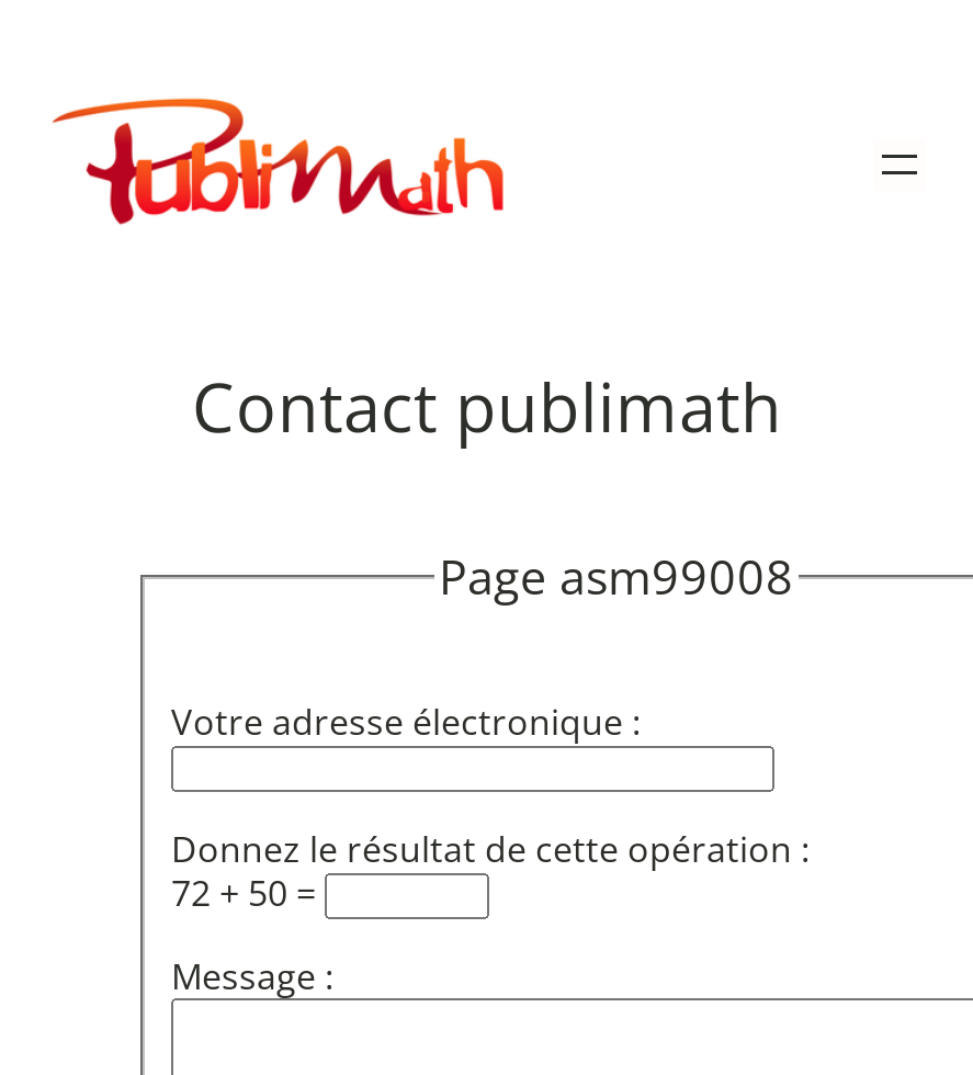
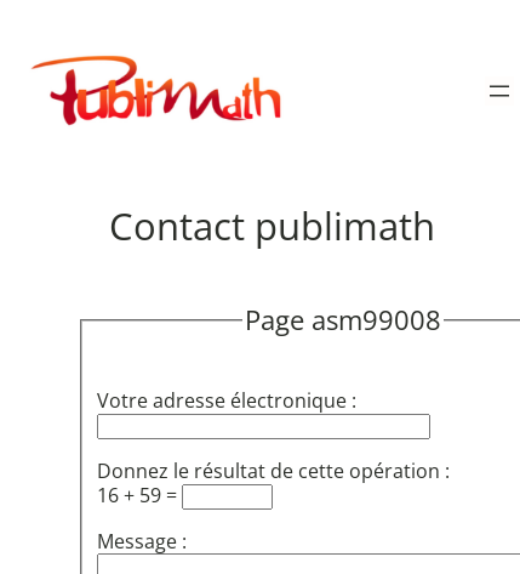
[171,868,325,916] 72 + 50 = -> [97,481,182,508] 16 + 59 =

